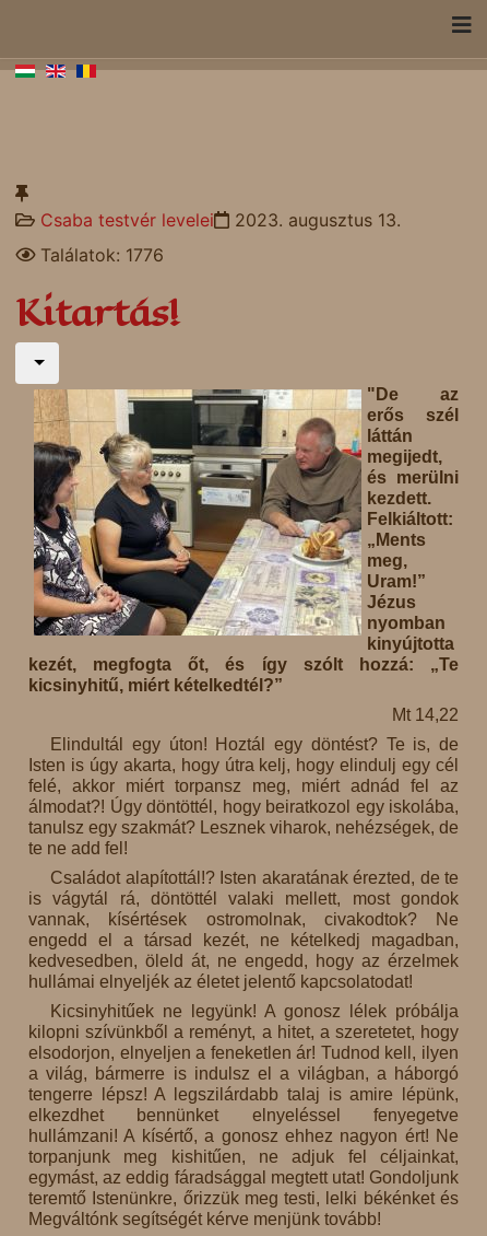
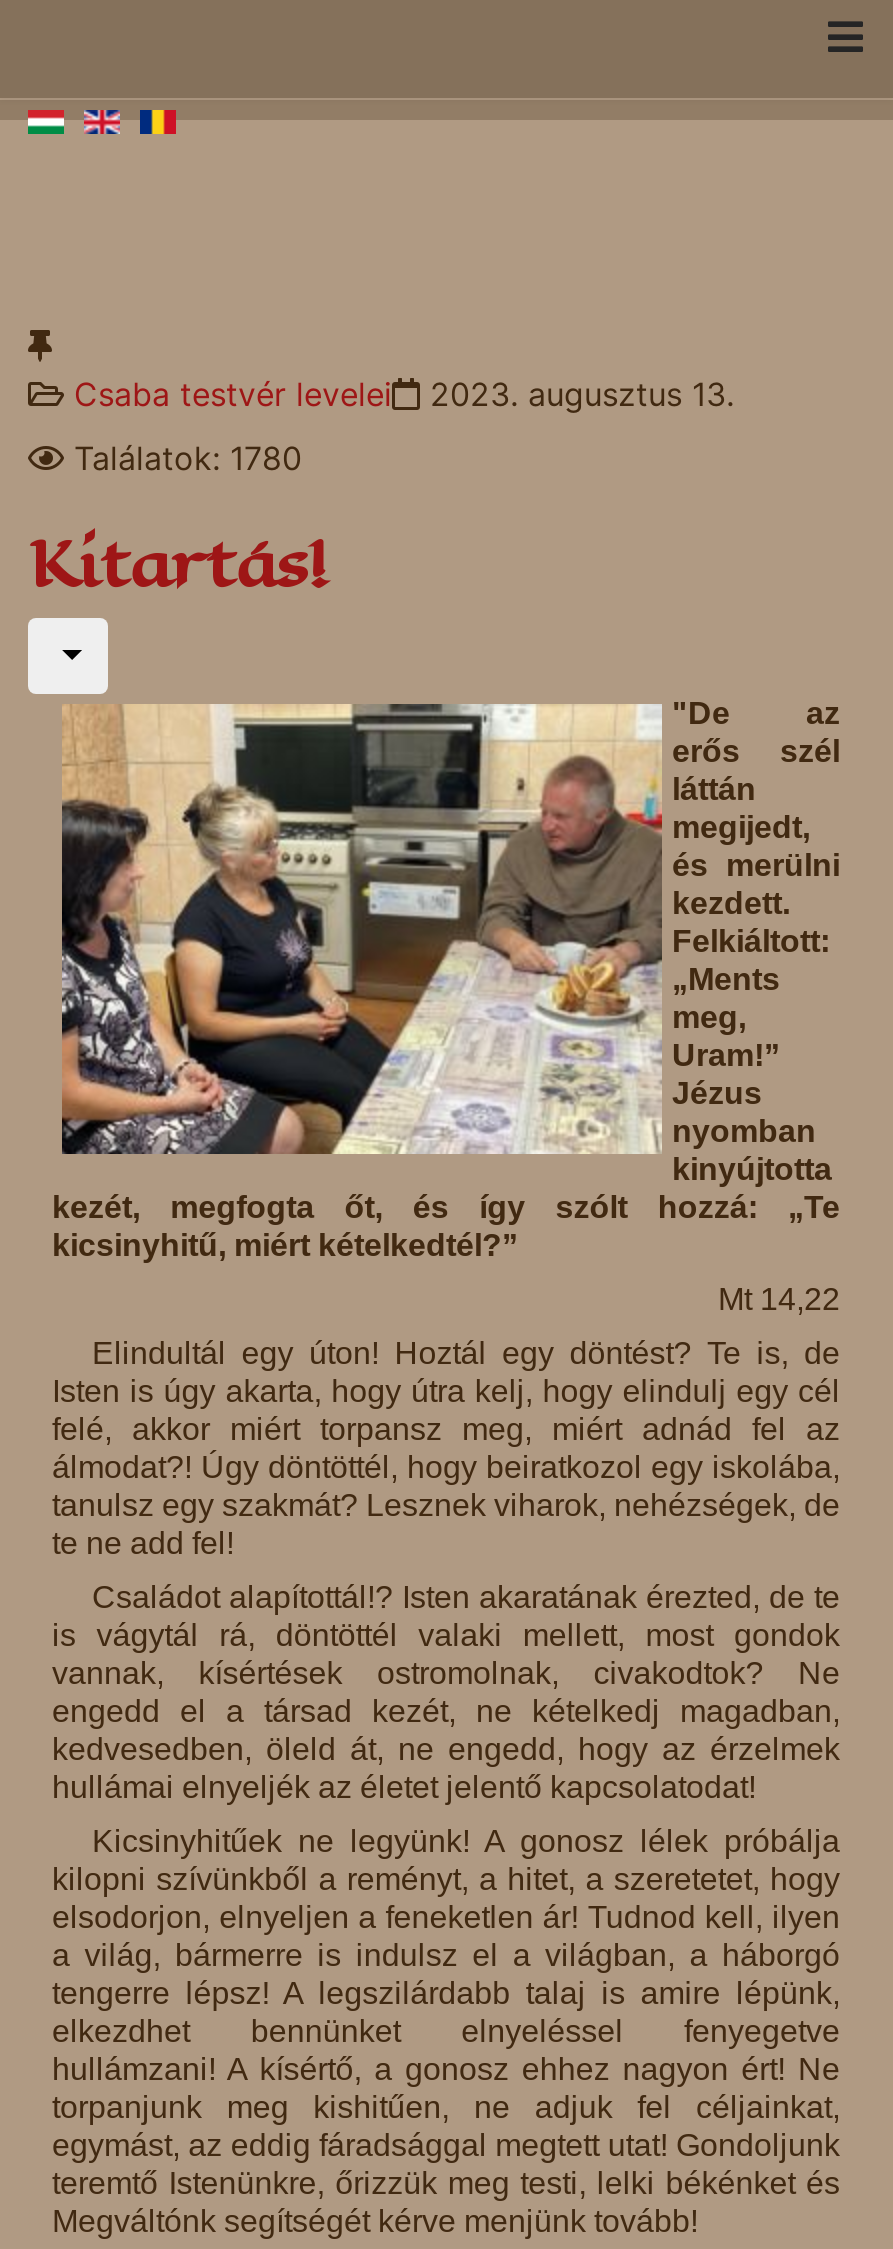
[40,244,164,266] Találatok: 1776 -> [74,438,302,478] Találatok: 1780

